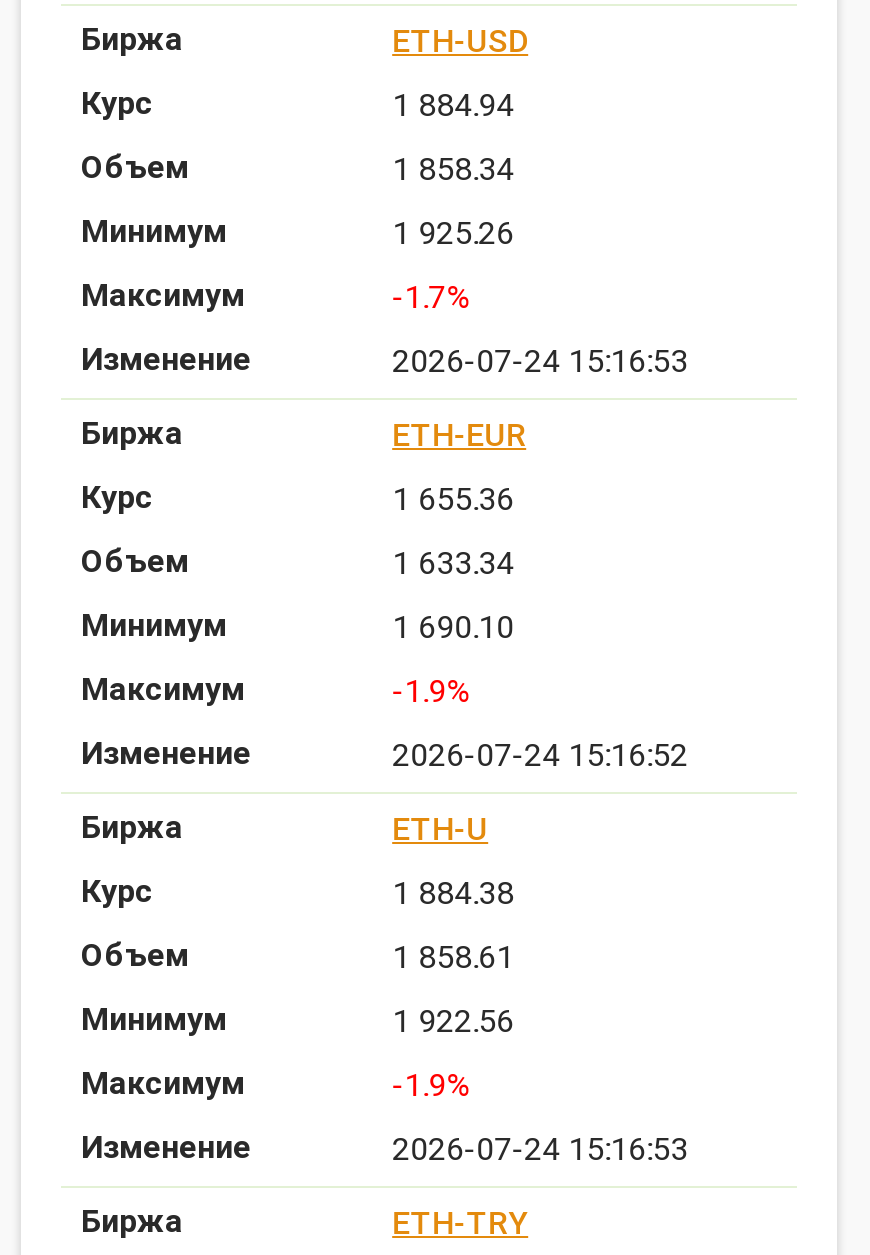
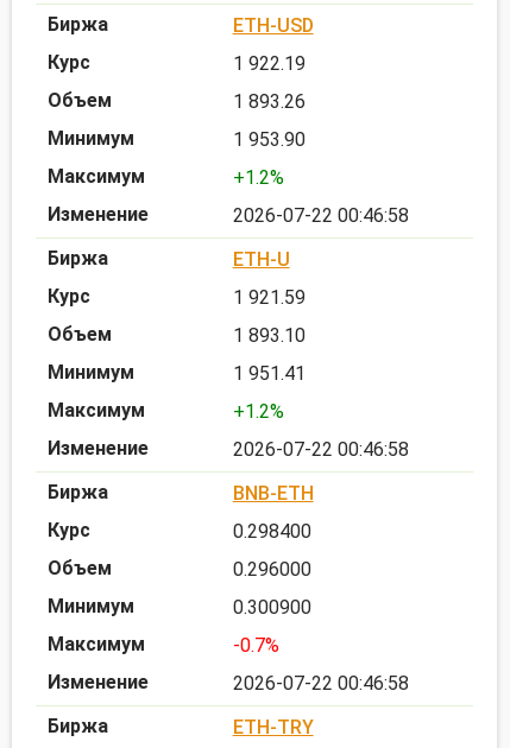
[392,86,688,774] 1 884.94 | 1 858.34 | 1 925.26 | -1.7% | 2026-07-24 15:16:53 | ETH-EUR | 1 655.36 | 1 633.34 | 1 690.10 | -1.9% | 2026-07-24 15:16:52 -> [233,52,408,227] 1 922.19 | 1 893.26 | 1 953.90 | +1.2% | 2026-07-22 00:46:58
moved [392,810,488,848] -> [233,248,290,271]: ETH-U
[392,874,688,1168] 1 884.38 | 1 858.61 | 1 922.56 | -1.9% | 2026-07-24 15:16:53 -> [233,286,408,695] 1 921.59 | 1 893.10 | 1 951.41 | +1.2% | 2026-07-22 00:46:58 | BNB-ETH | 0.298400 | 0.296000 | 0.300900 | -0.7% | 2026-07-22 00:46:58

